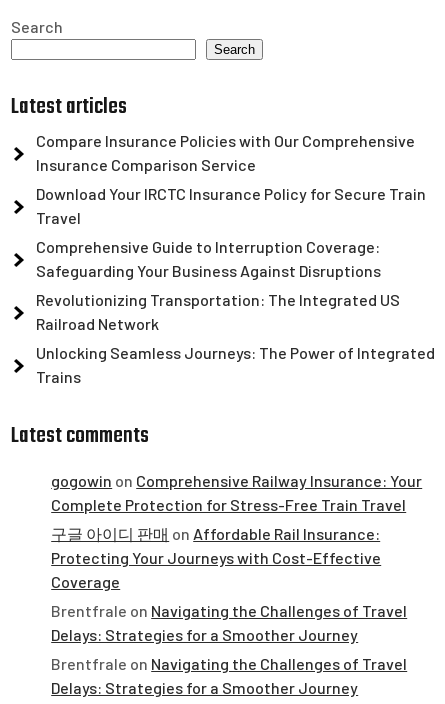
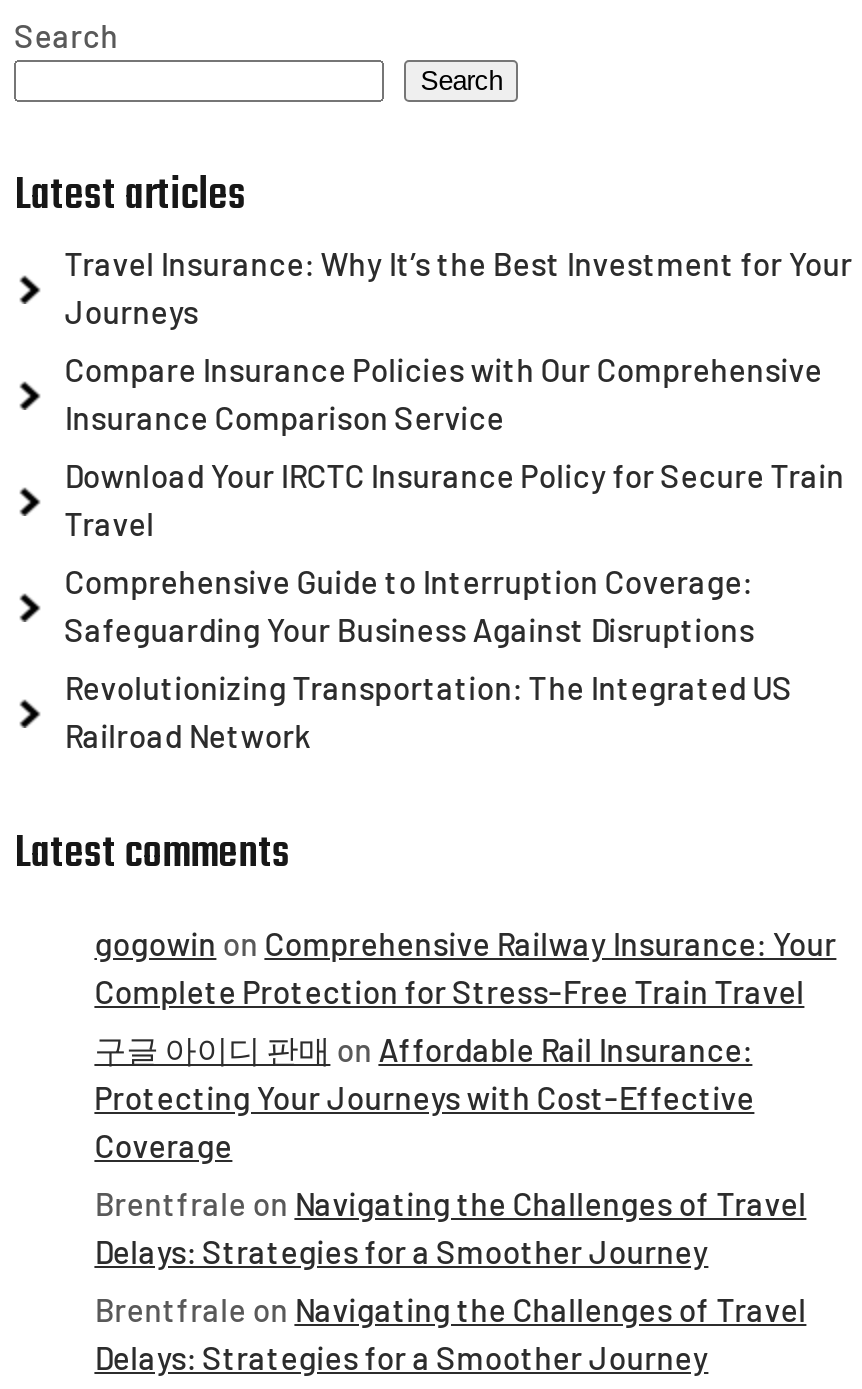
none -> [64,244,852,330] Travel Insurance: Why It’s the Best Investment for Your | Journeys
moved [36,131,426,333] -> [64,350,844,754]: Compare Insurance Policies with Our Comprehensive | Insurance Comparison Service | Download Your IRCTC Insurance Policy for Secure Train | Travel | Comprehensive Guide to Interruption Coverage: | Safeguarding Your Business Against Disruptions | Revolutionizing Transportation: The Integrated US | Railroad Network
[36,343,435,386] Unlocking Seamless Journeys: The Power of Integrated | Trains -> none

